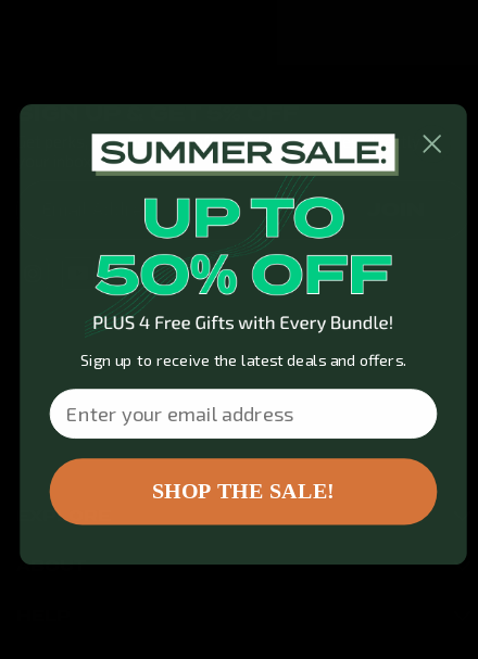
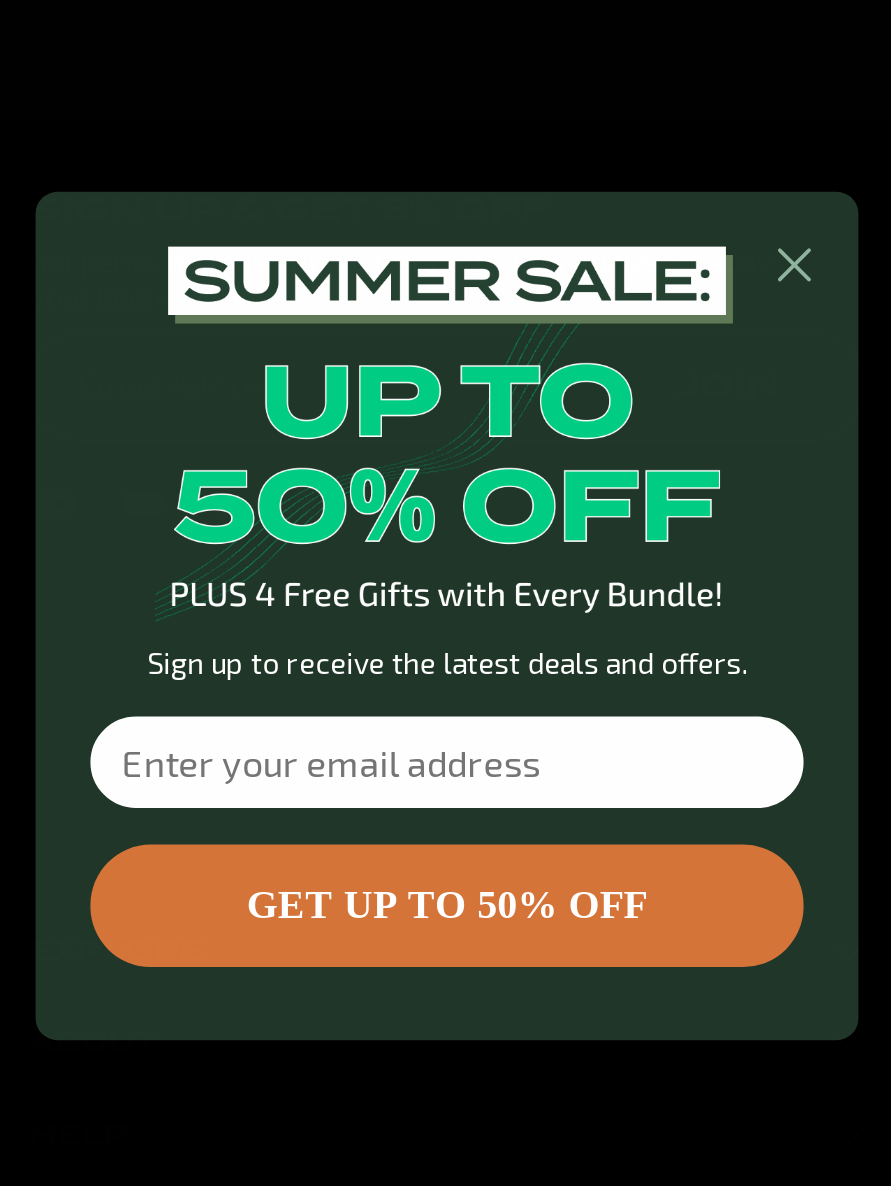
[152,479,334,504] SHOP THE SALE! -> [247,882,647,928] GET UP TO 50% OFF

